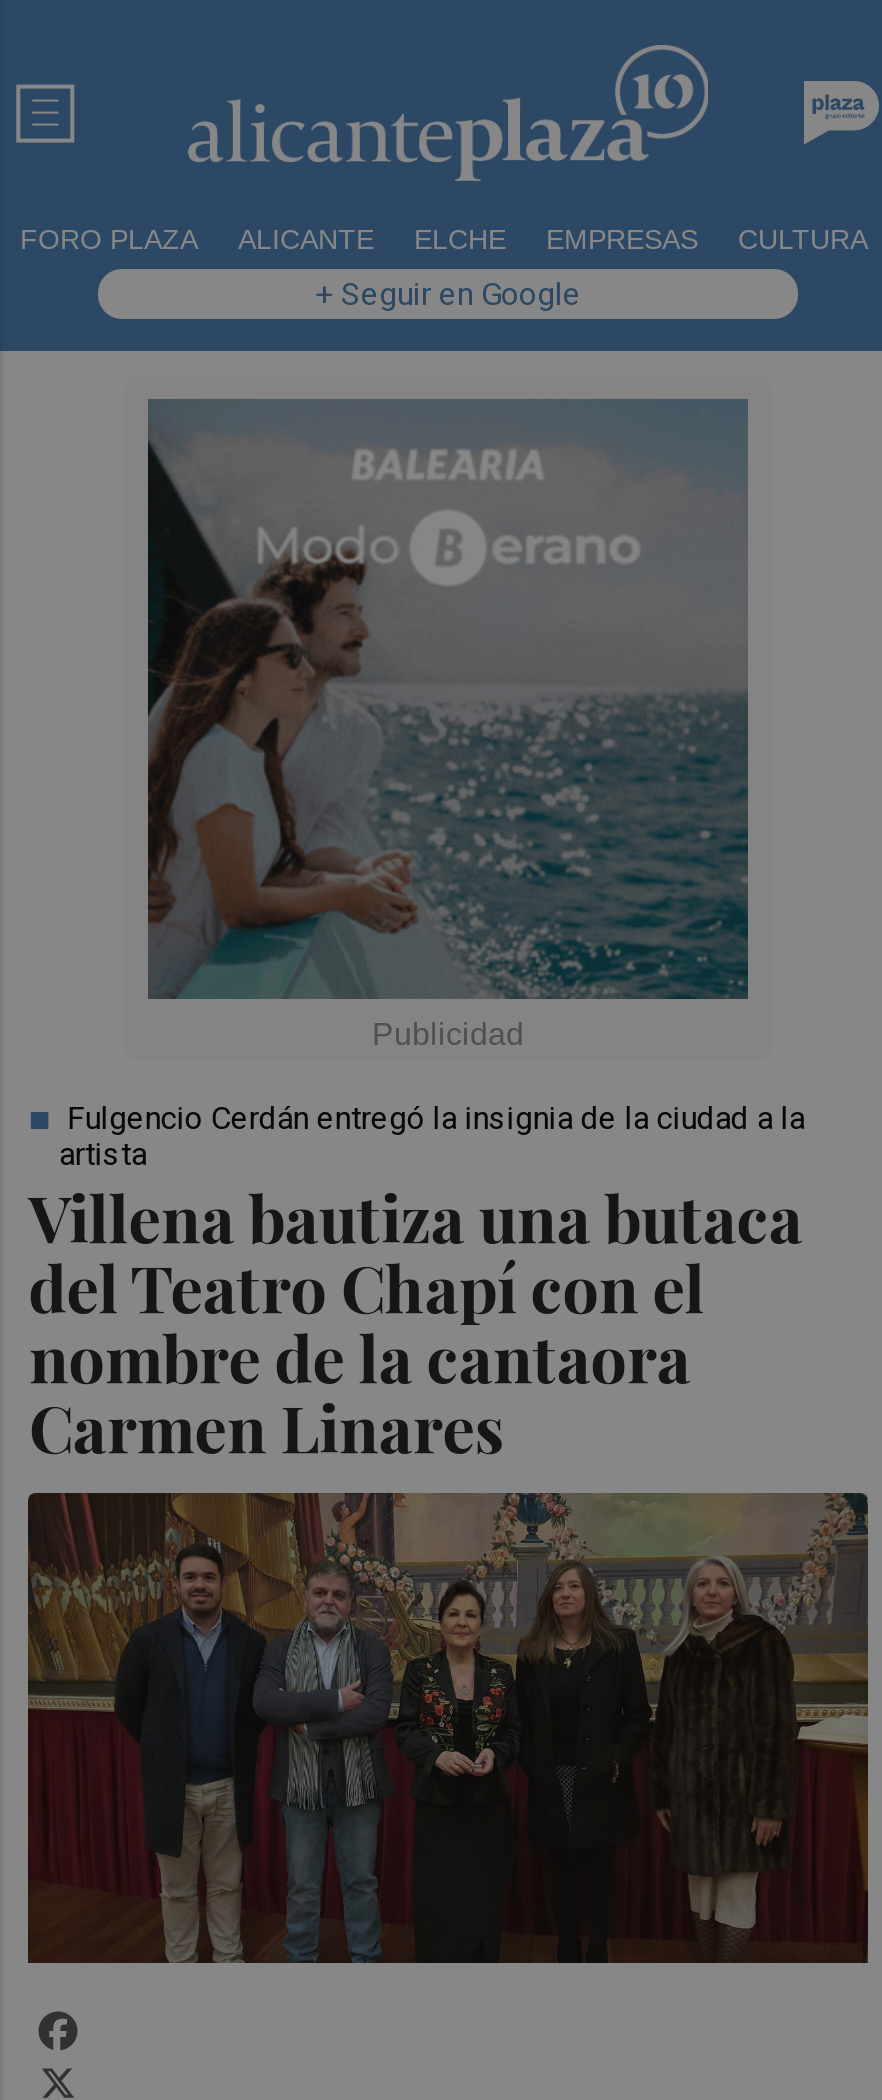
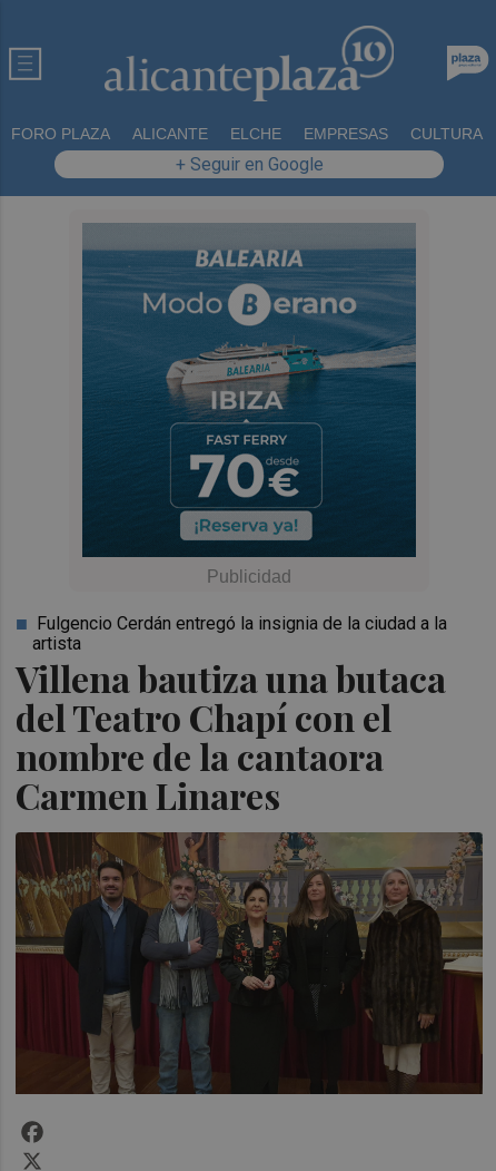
[146,401,750,1001] [image] -> [81,225,417,558] [image]

